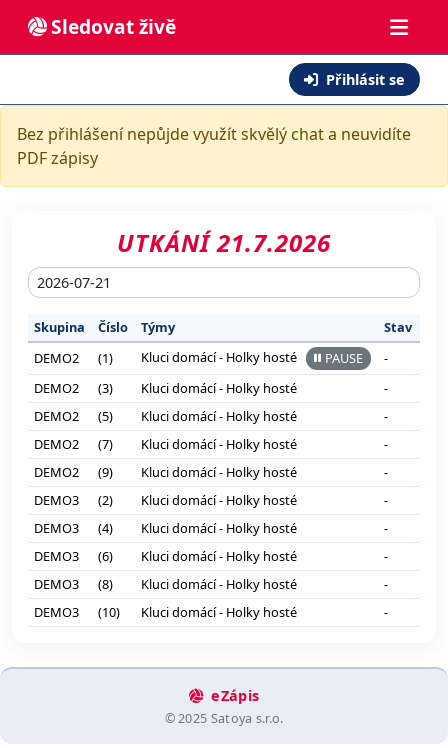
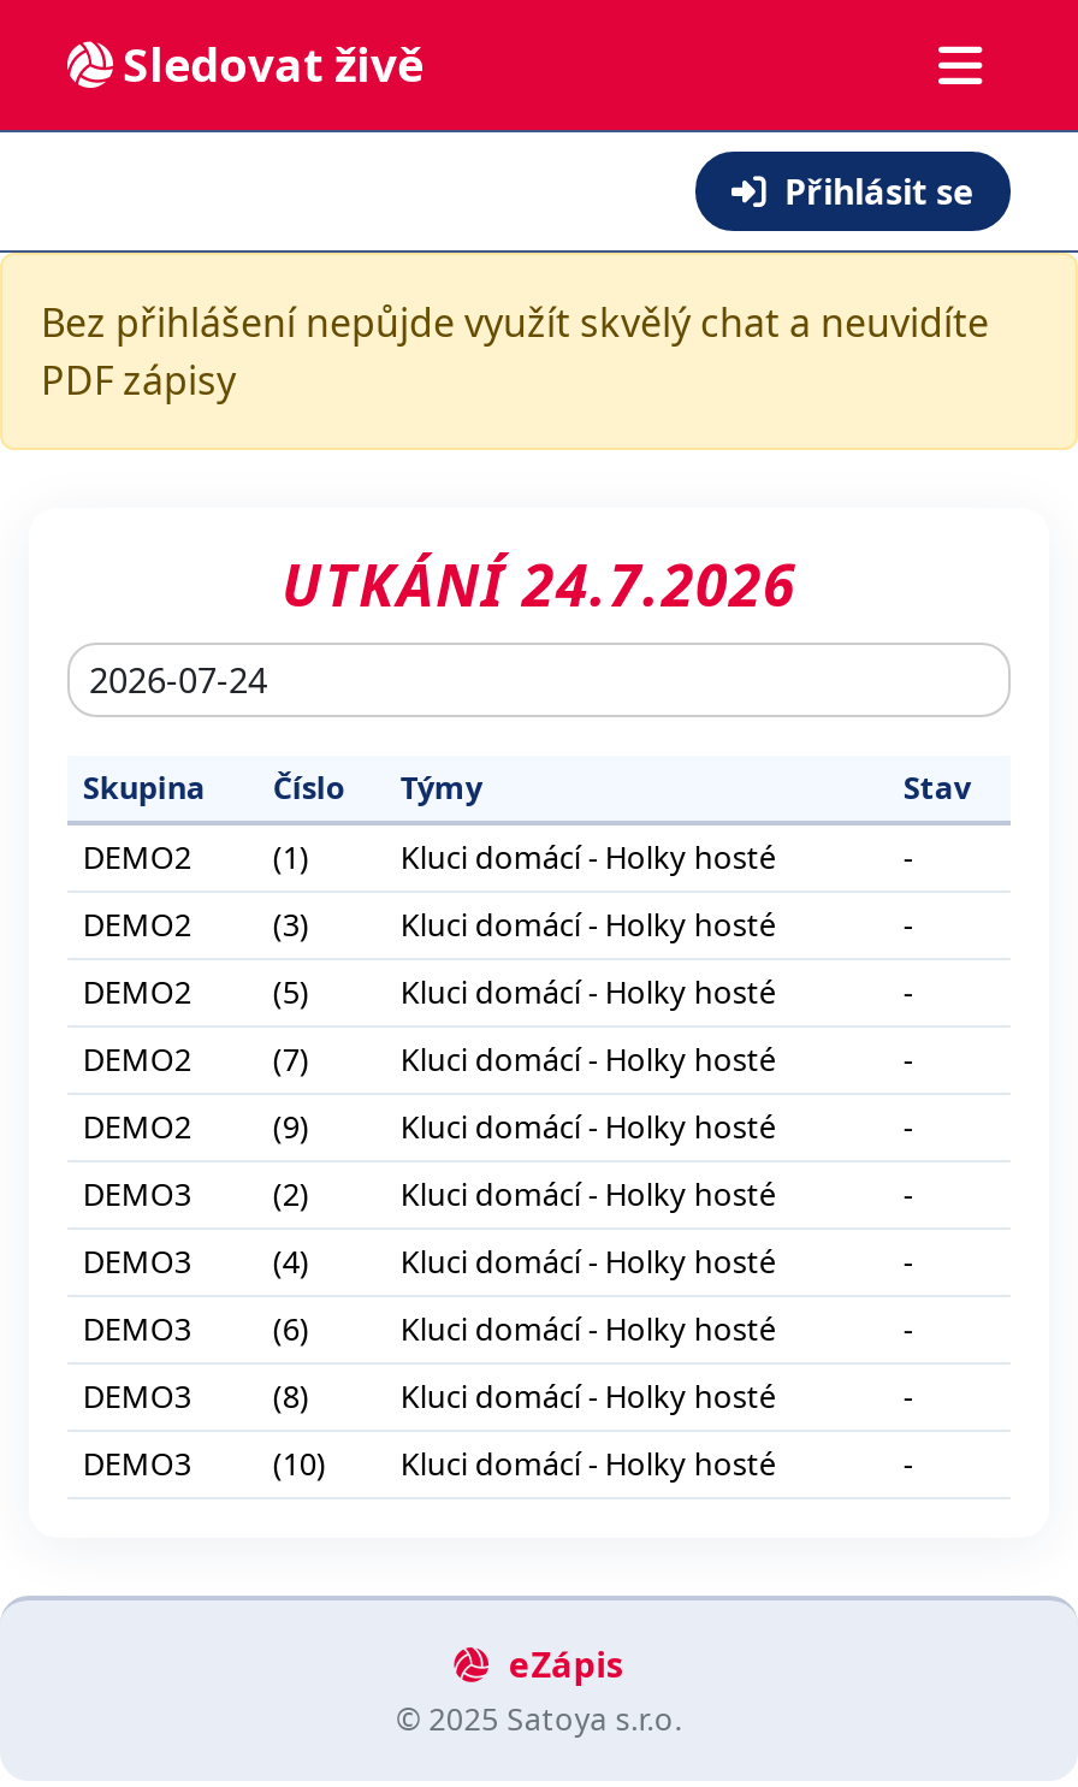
[117,226,331,259] UTKÁNÍ 21.7.2026 -> [282,544,796,623] UTKÁNÍ 24.7.2026
[325,349,363,367] PAUSE -> none

